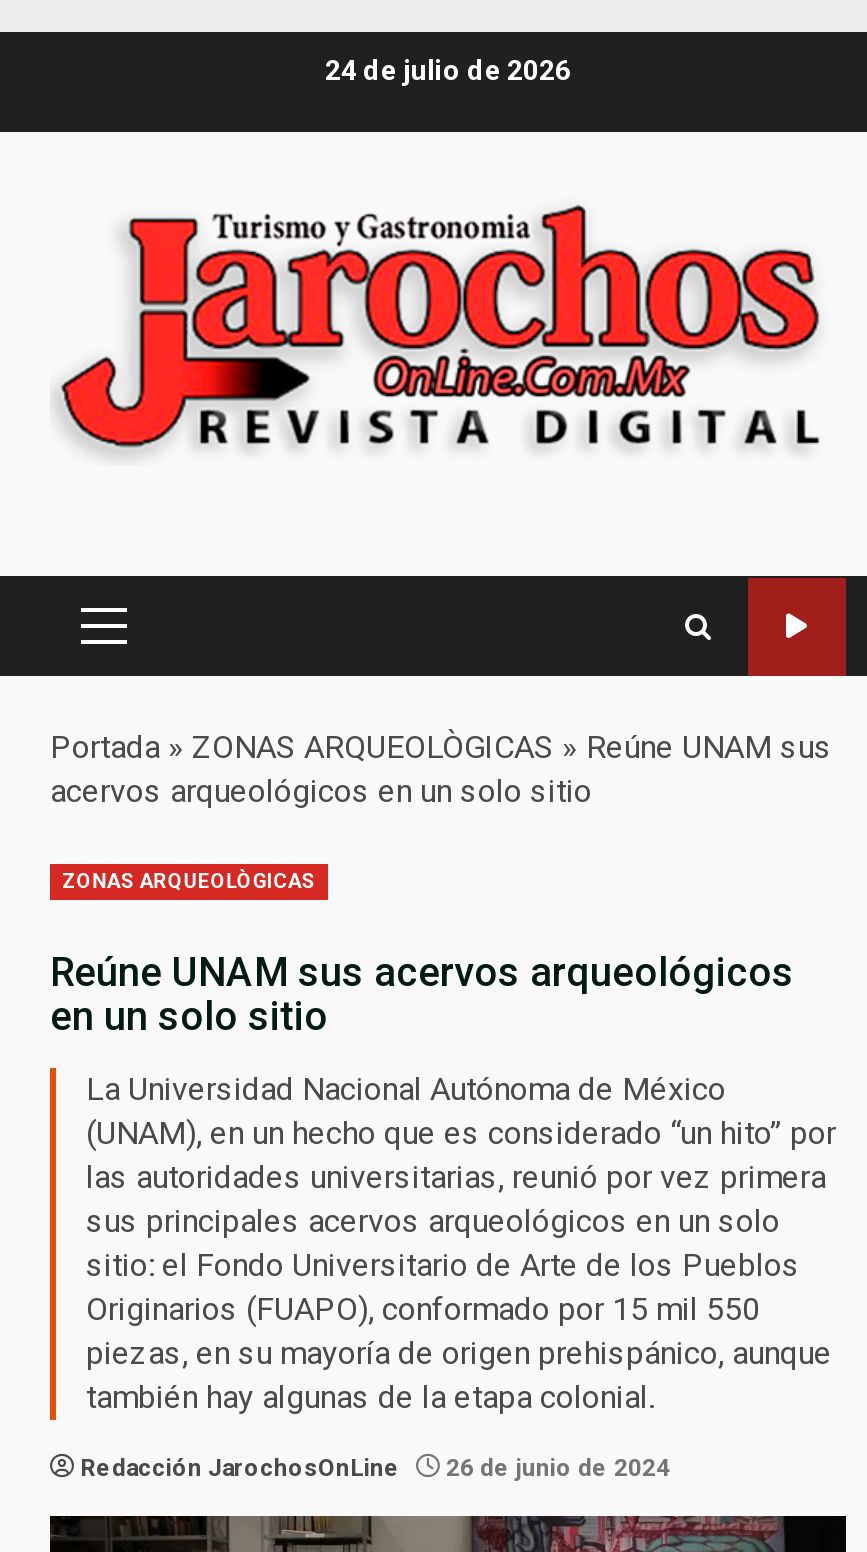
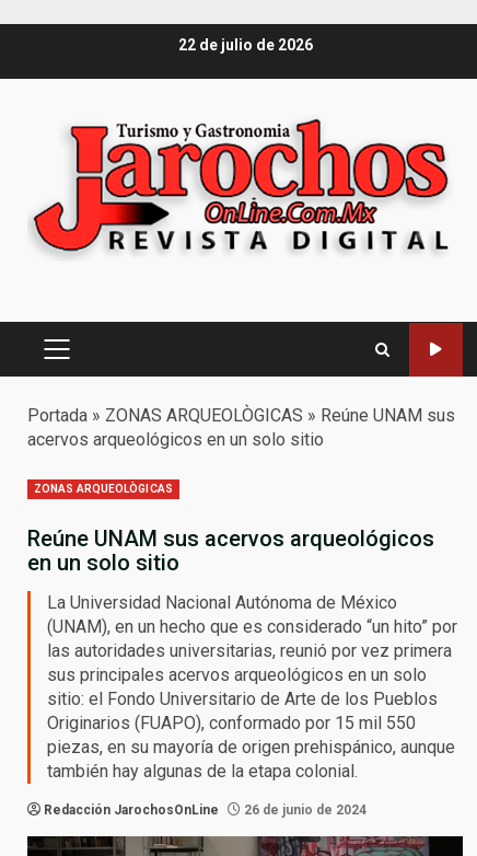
[325,53,571,85] 24 de julio de 2026 -> [178,36,312,53] 22 de julio de 2026

